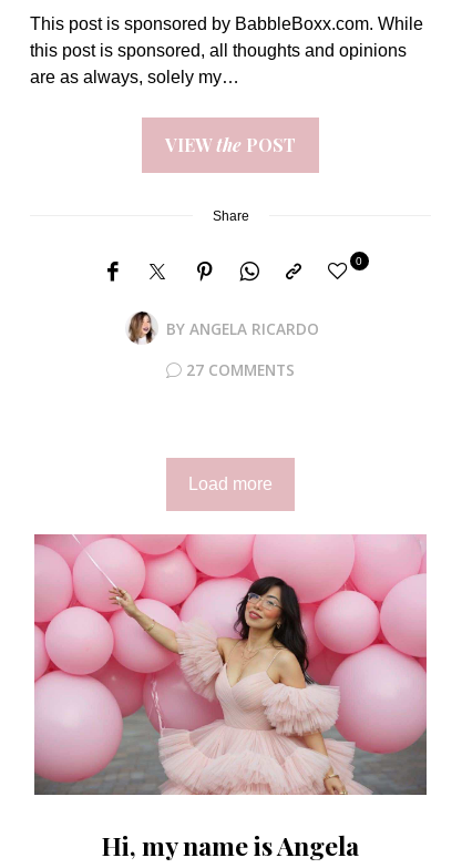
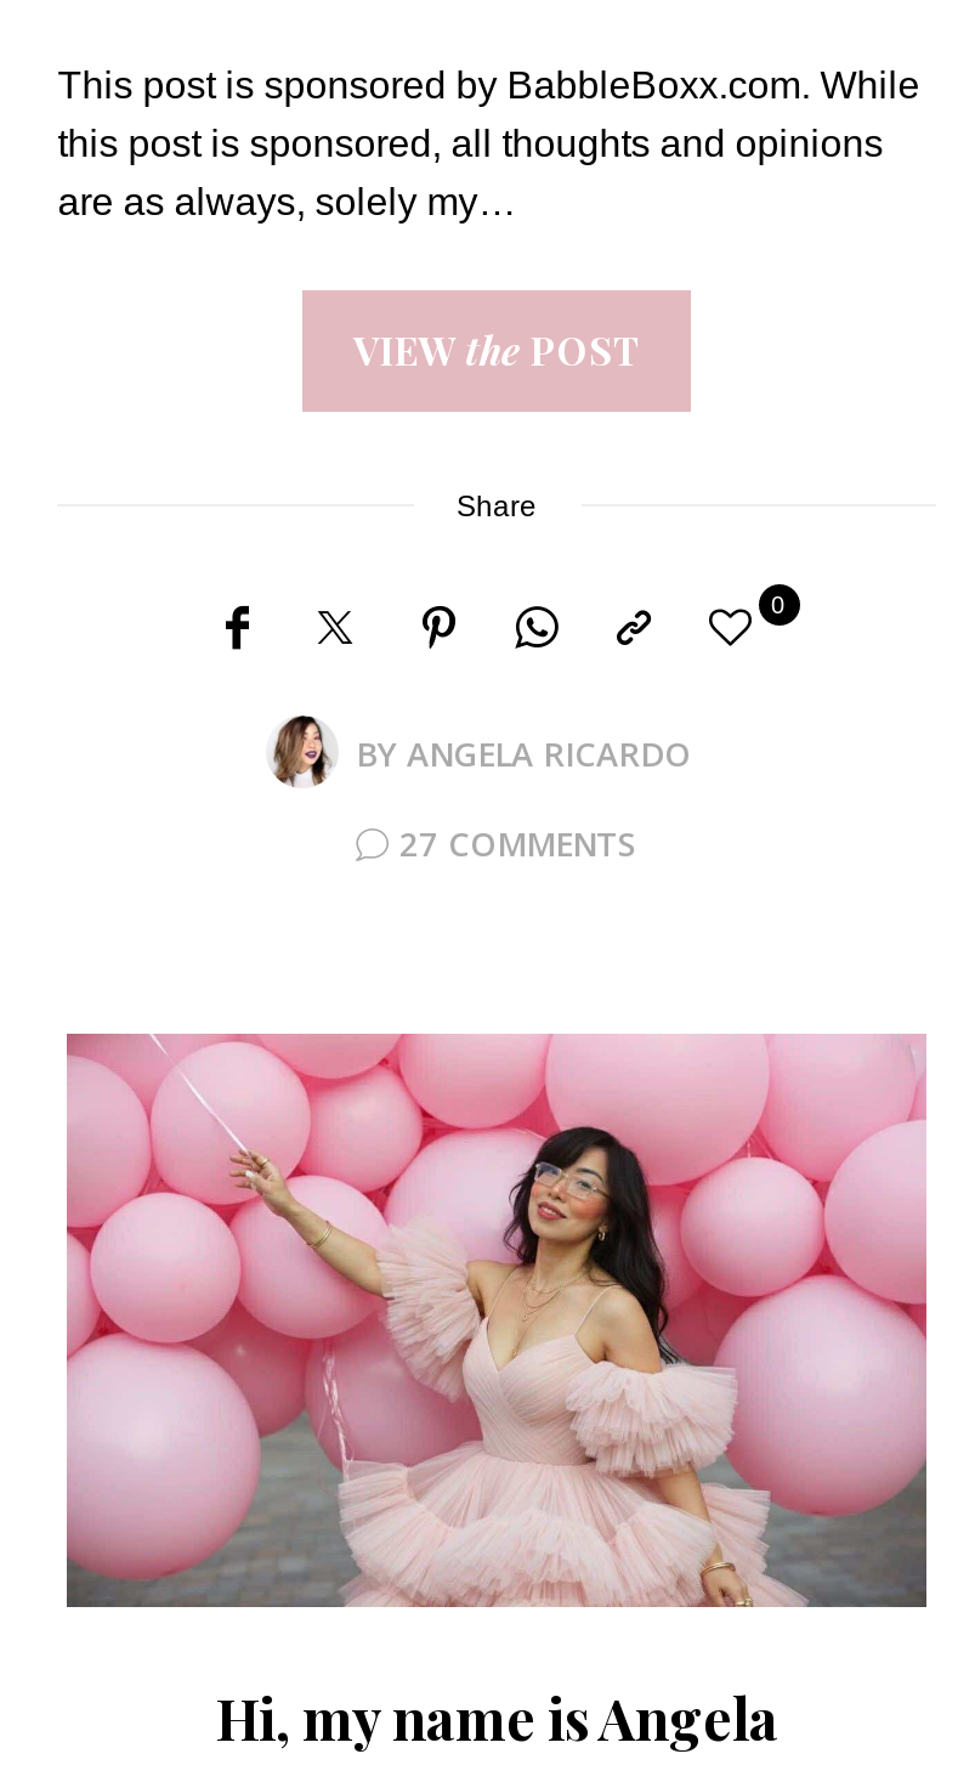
[188,474,273,493] Load more -> none

